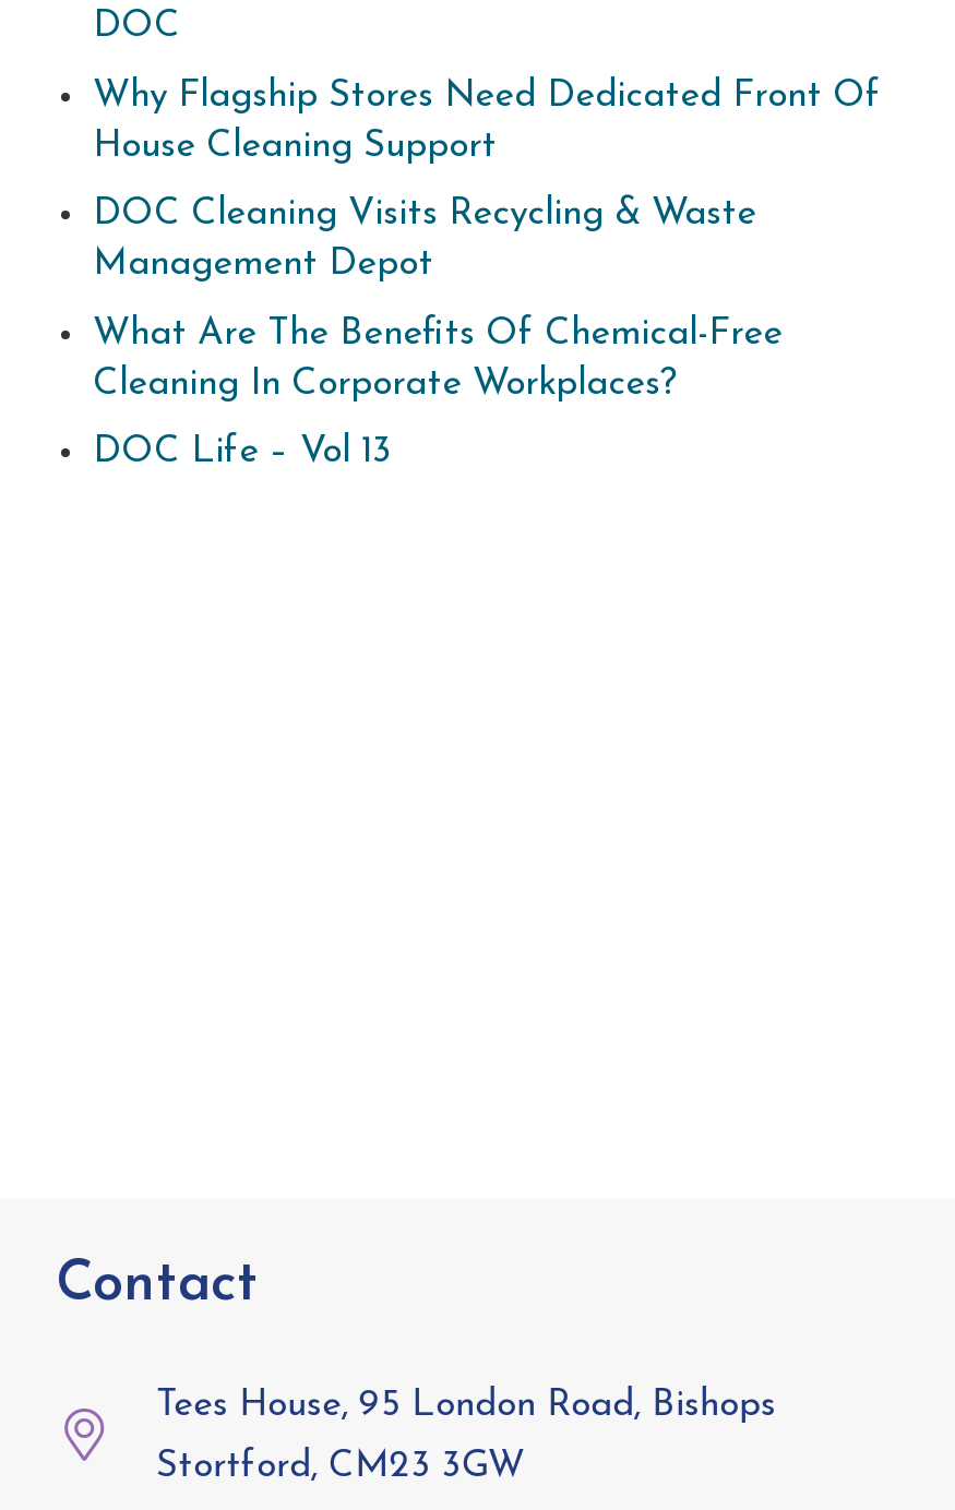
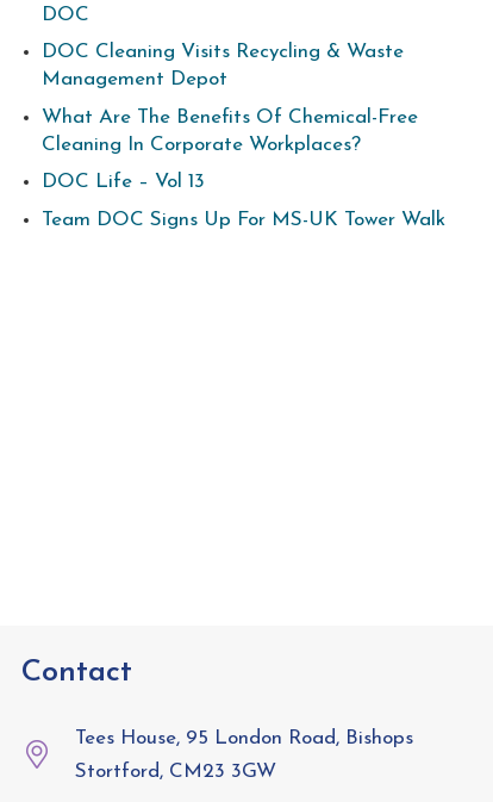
[93,77,881,165] Why Flagship Stores Need Dedicated Front Of | House Cleaning Support -> none
moved [93,196,783,471] -> [41,42,417,192]: DOC Cleaning Visits Recycling & Waste | Management Depot | What Are The Benefits Of Chemical-Free | Cleaning In Corporate Workplaces? | DOC Life – Vol 13
none -> [41,210,445,230] Team DOC Signs Up For MS-UK Tower Walk

